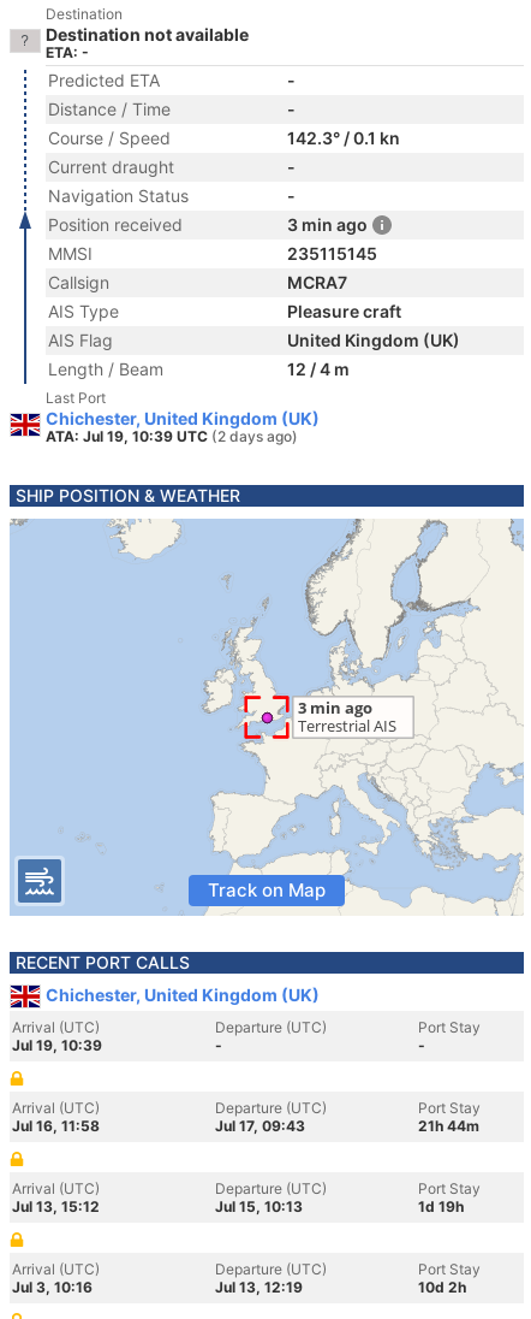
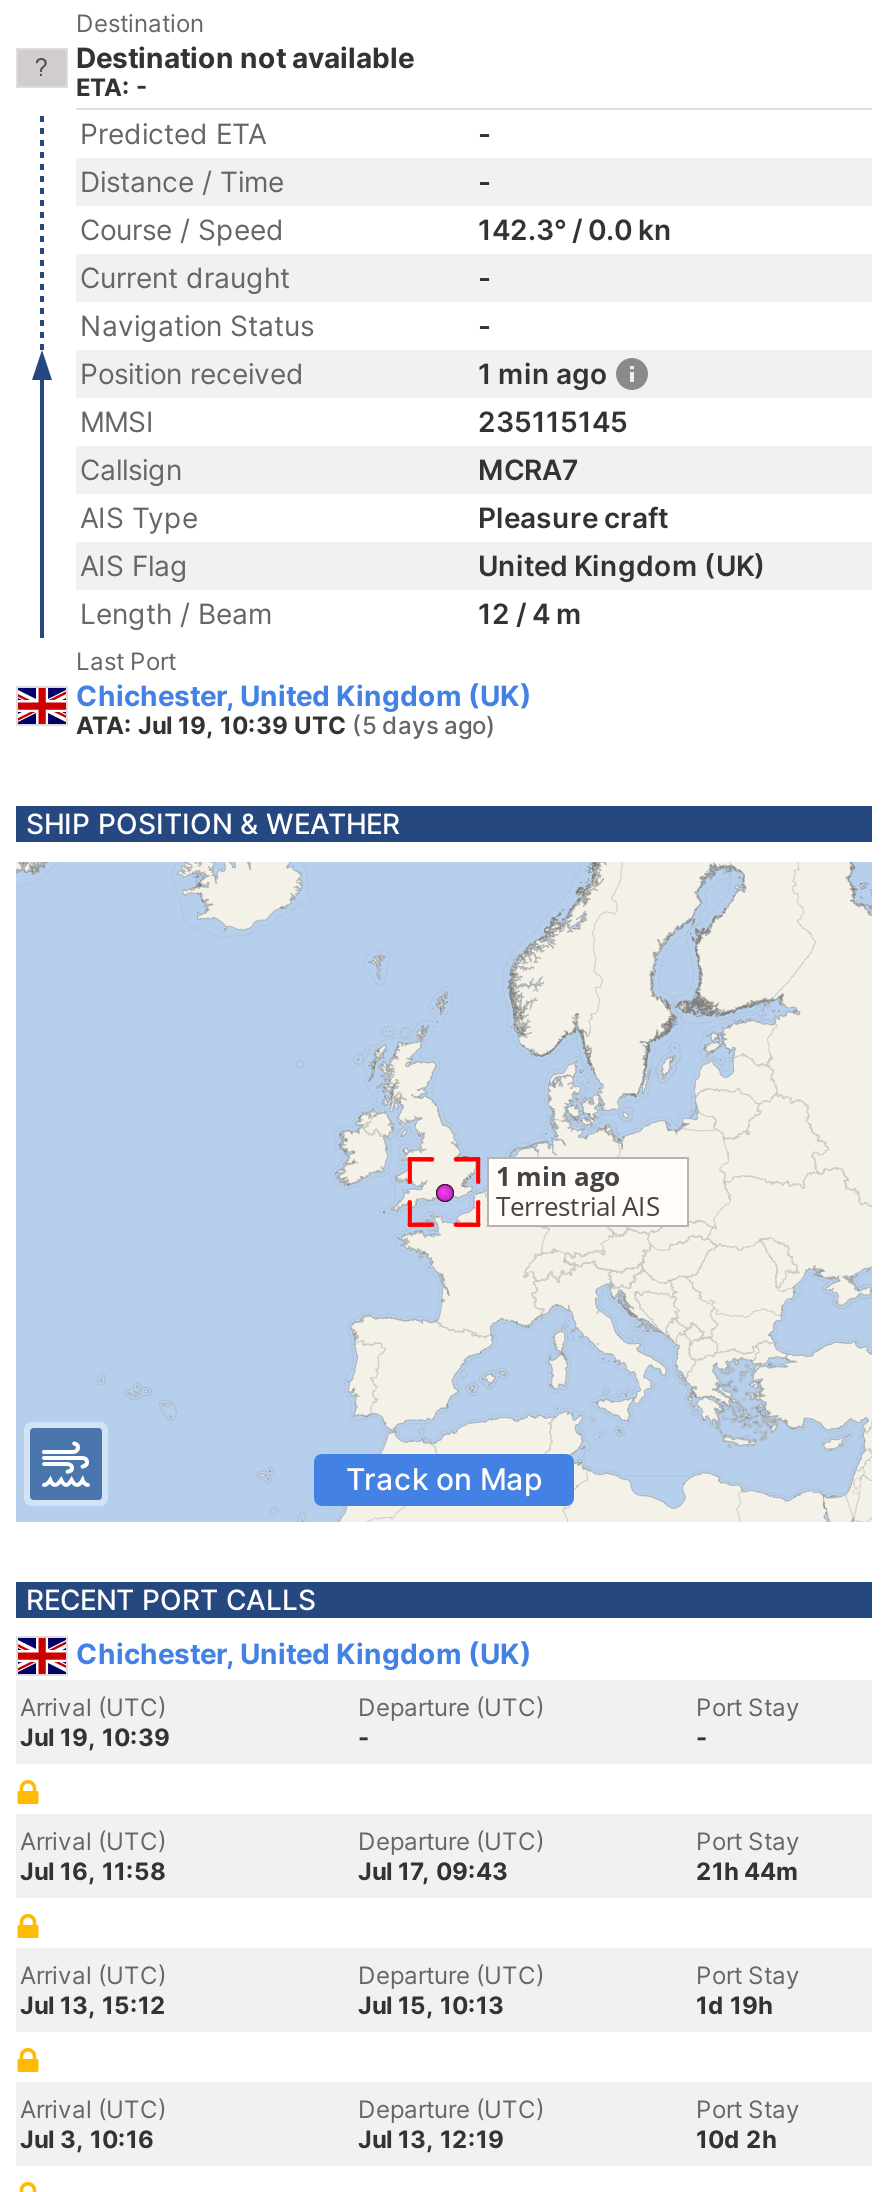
[287,128,400,148] 142.3° / 0.1 kn -> [478,212,672,246] 142.3° / 0.0 kn
[287,214,368,235] 3 min ago -> [478,356,608,390] 1 min ago
[46,427,298,445] ATA: Jul 19, 10:39 UTC (2 days ago) -> [76,710,496,740] ATA: Jul 19, 10:39 UTC (5 days ago)

